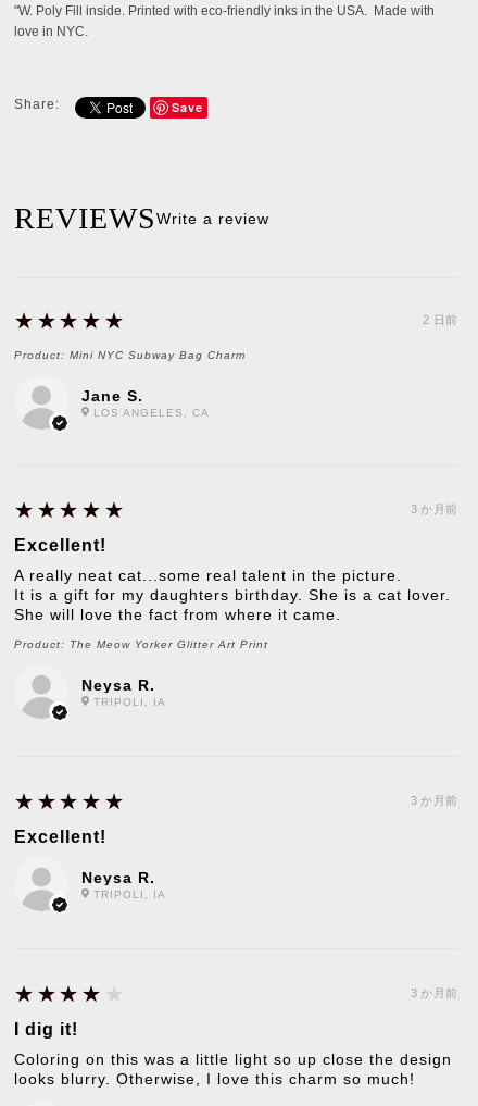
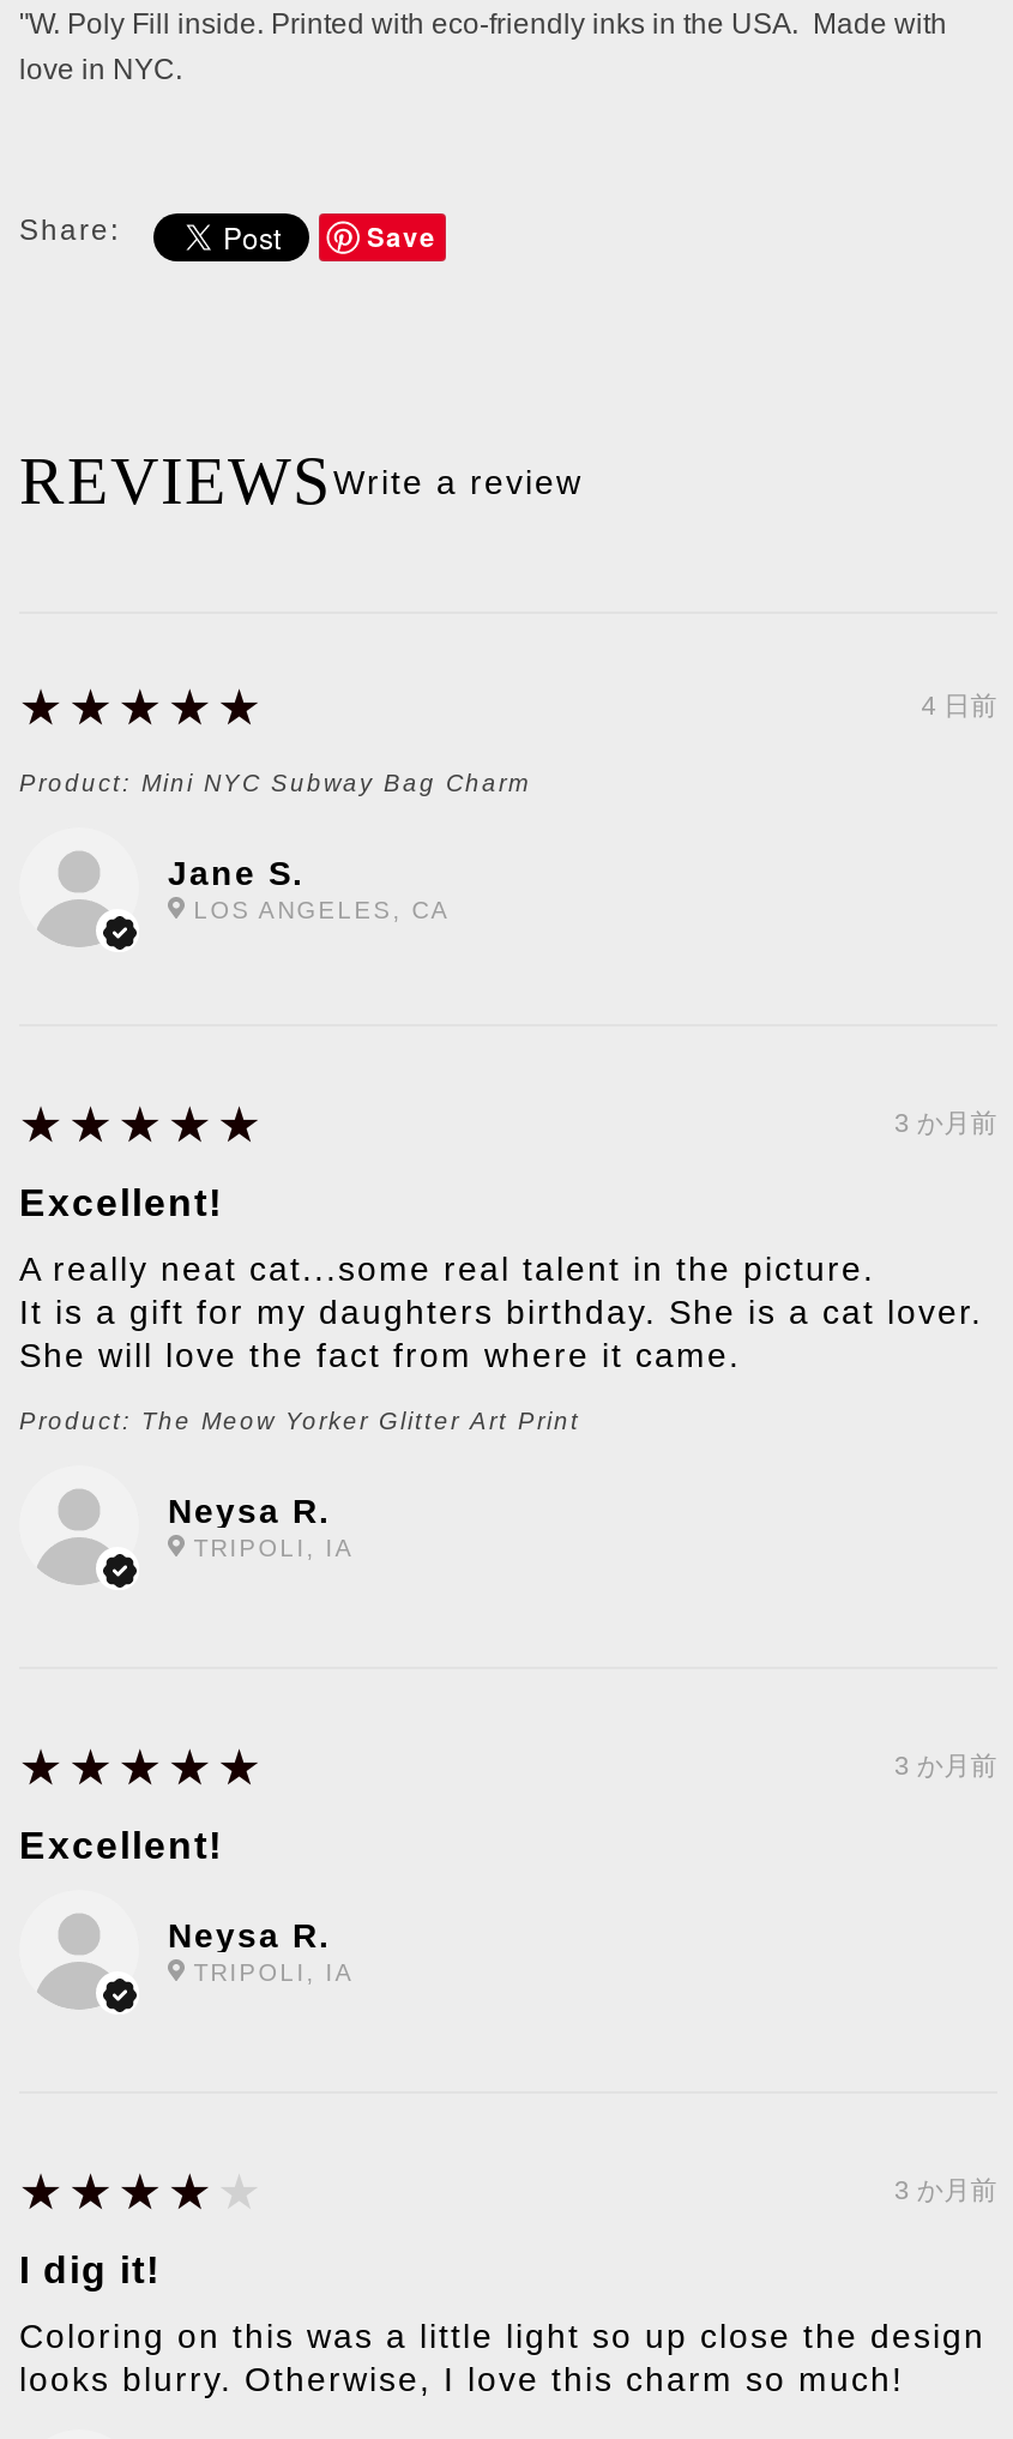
[423,313,457,326] 2 日前 -> [921,691,997,719] 4 日前

